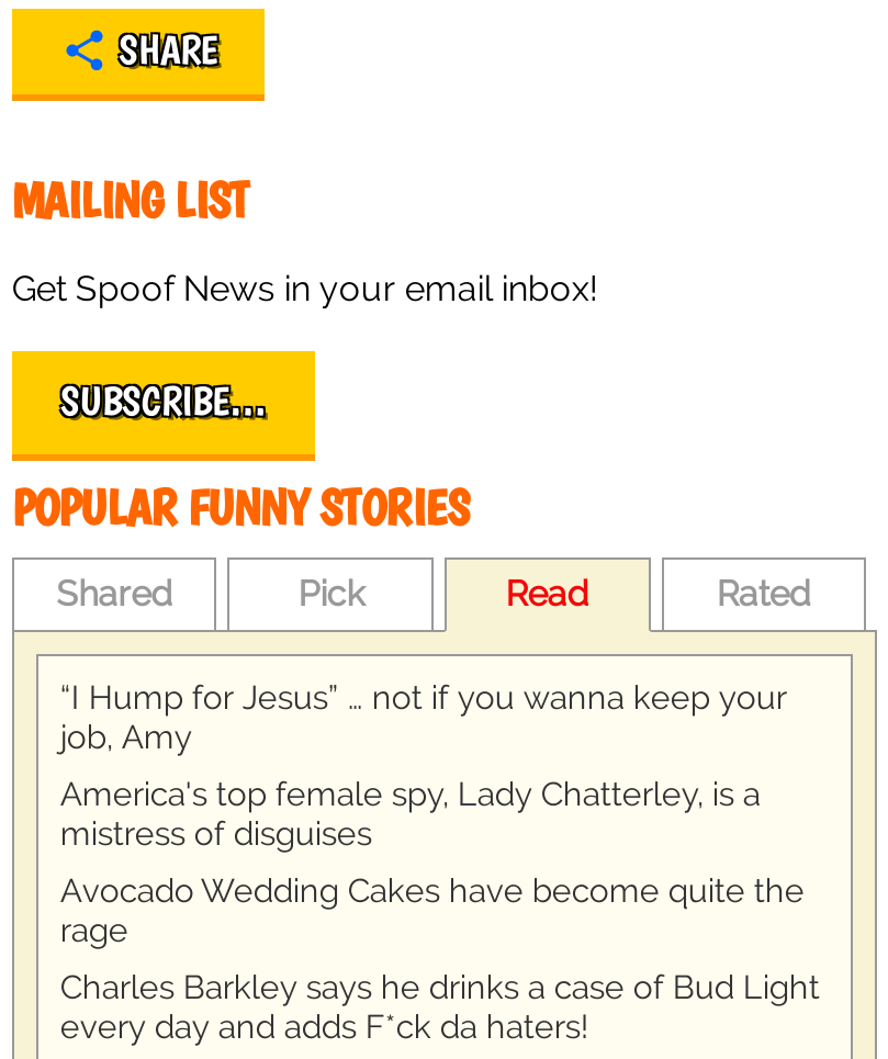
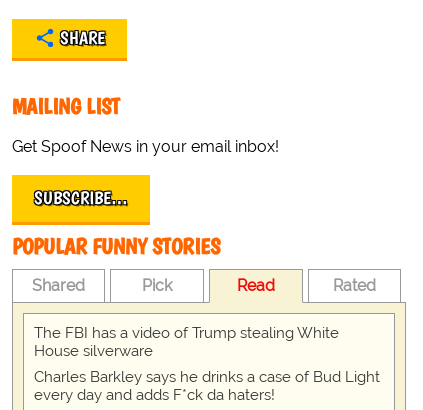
[60,678,804,950] “I Hump for Jesus” … not if you wanna keep your | job, Amy | America's top female spy, Lady Chatterley, is a | mistress of disguises | Avocado Wedding Cakes have become quite the | rage -> [34,324,339,360] The FBI has a video of Trump stealing White | House silverware

